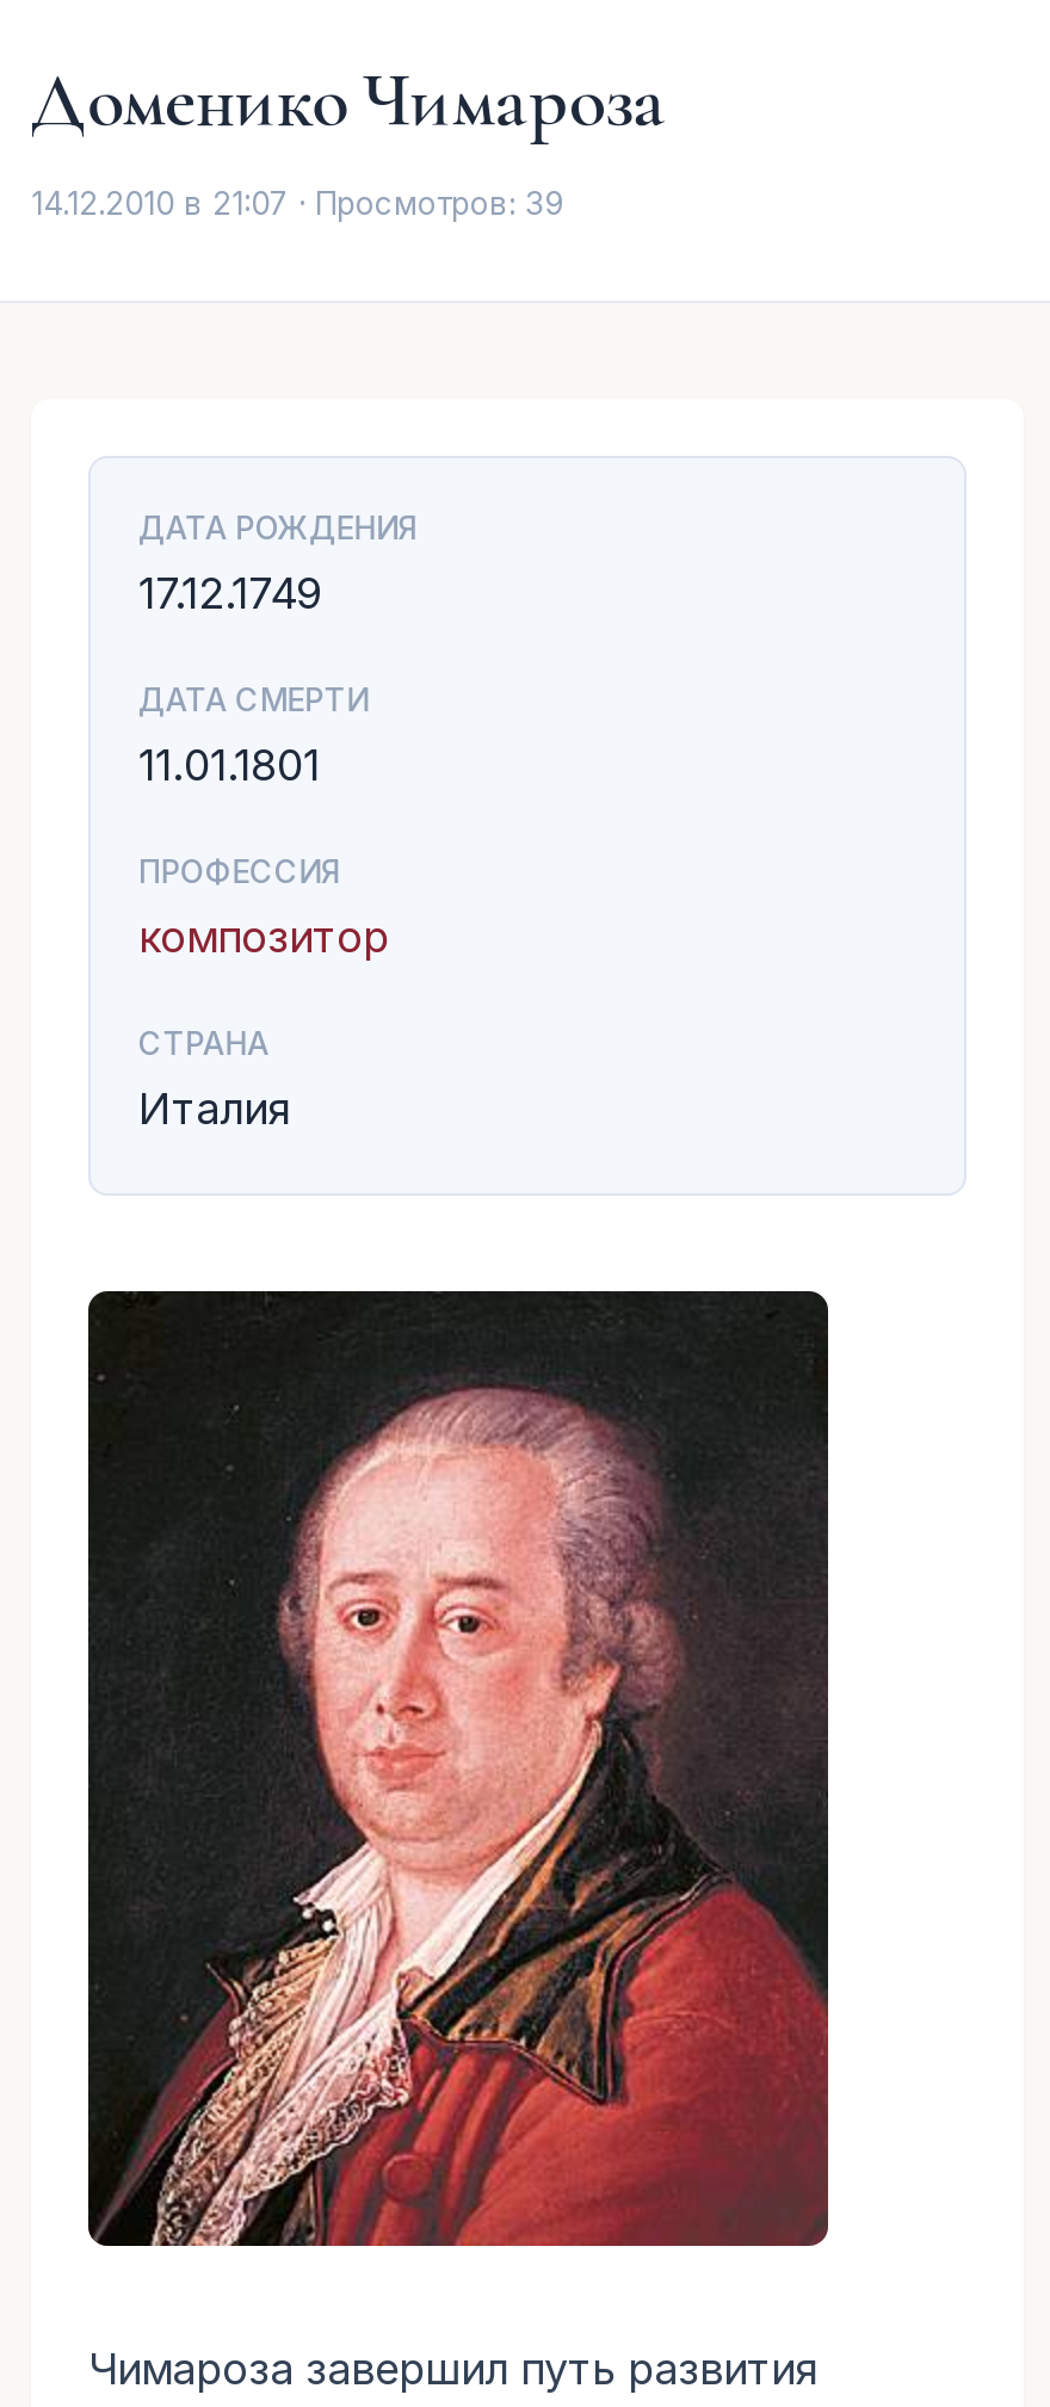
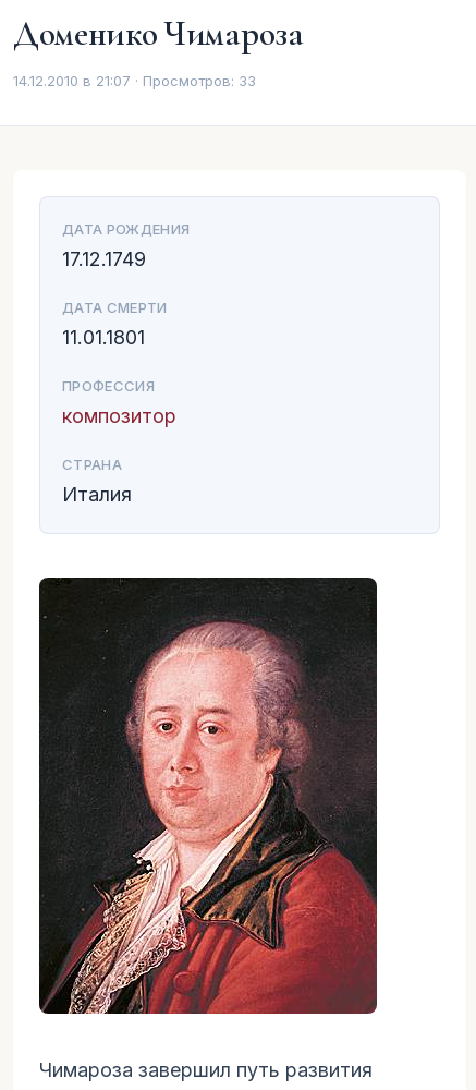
[31,184,563,222] 14.12.2010 в 21:07 · Просмотров: 39 -> [13,72,256,89] 14.12.2010 в 21:07 · Просмотров: 33

